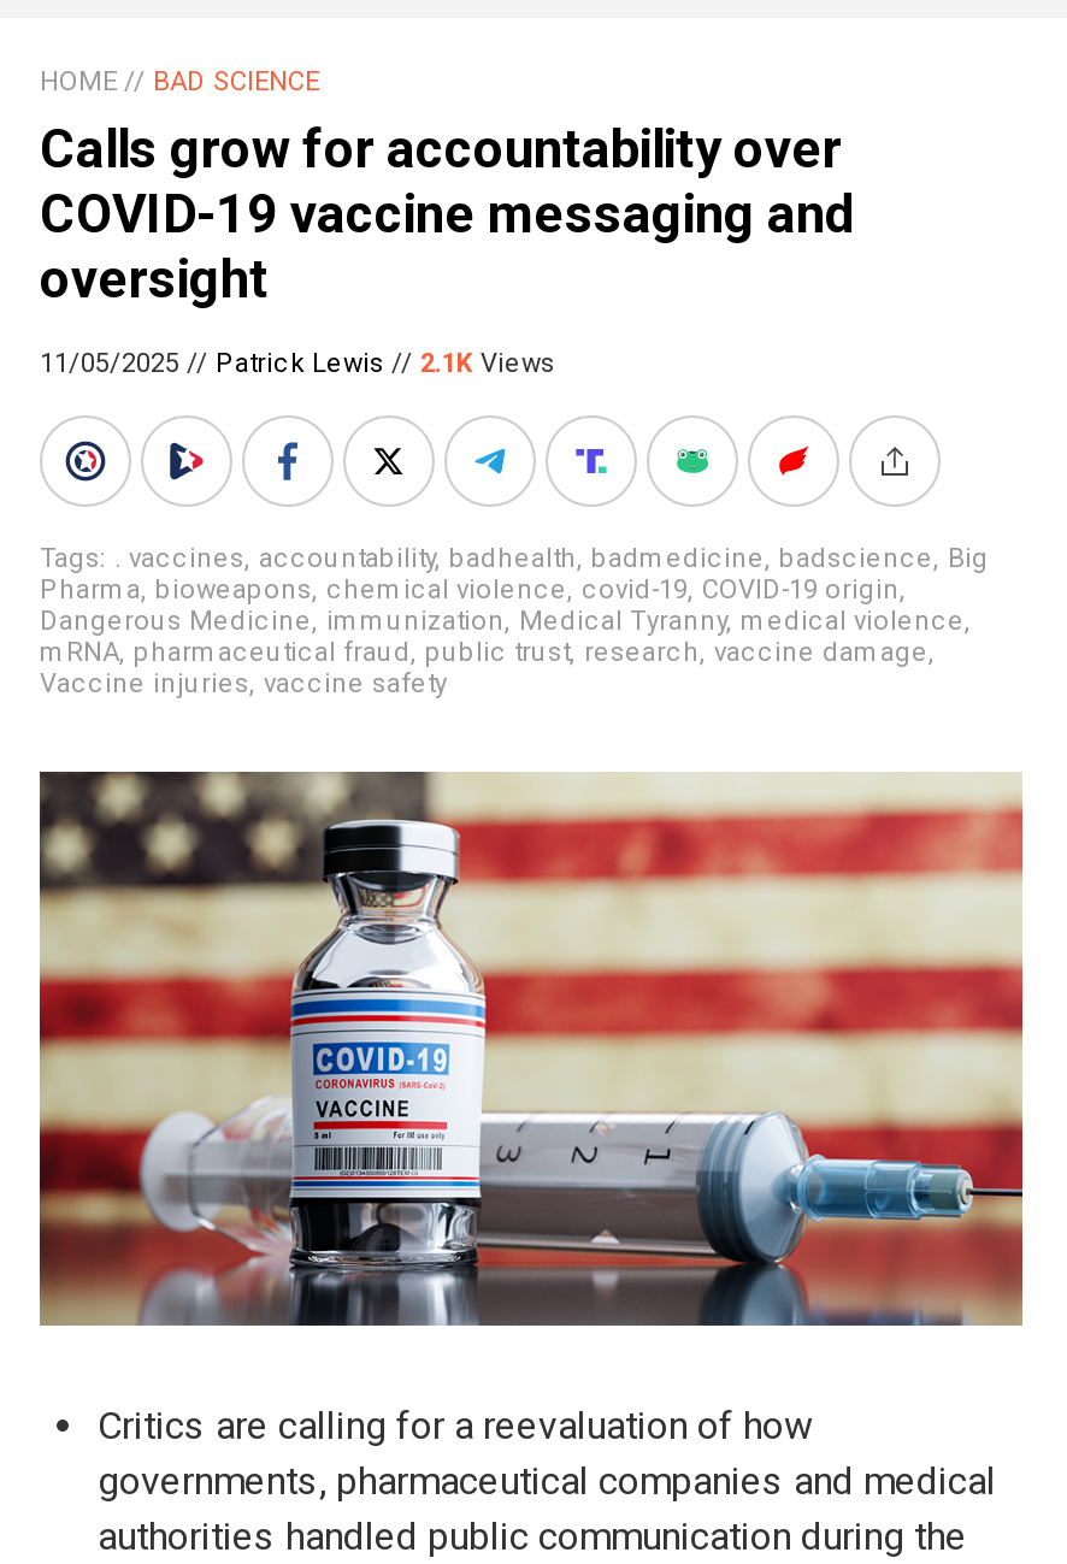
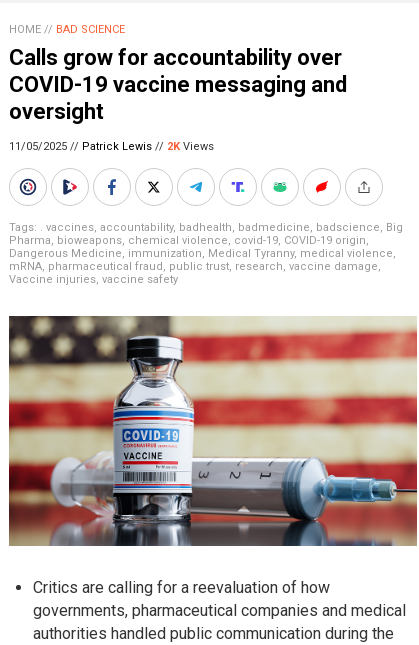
[40,348,555,379] 11/05/2025 // Patrick Lewis // 2.1K Views -> [9,140,214,153] 11/05/2025 // Patrick Lewis // 2K Views

